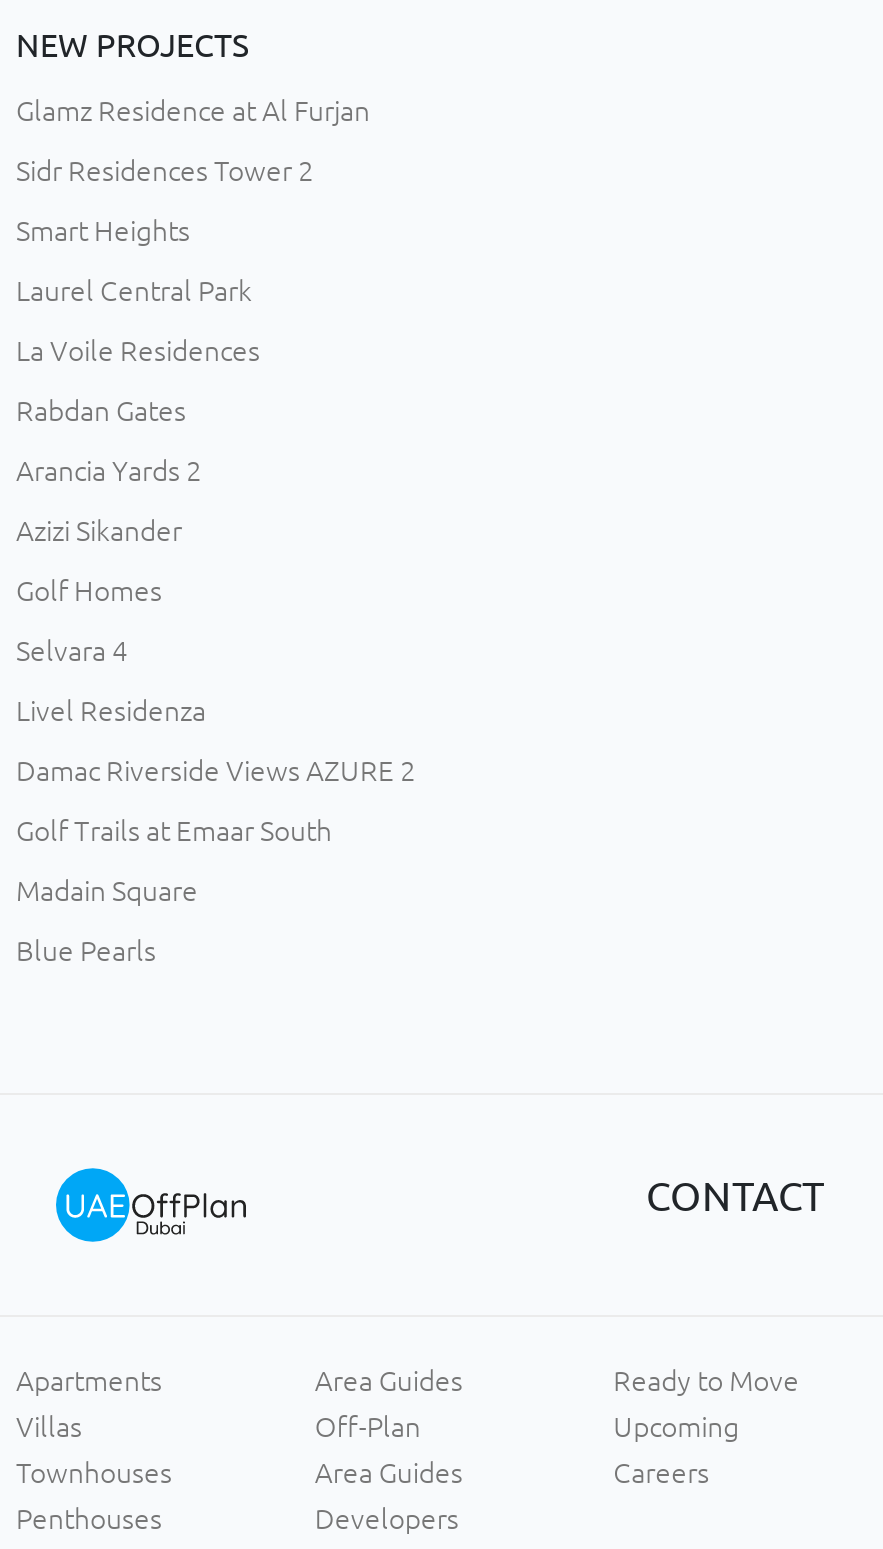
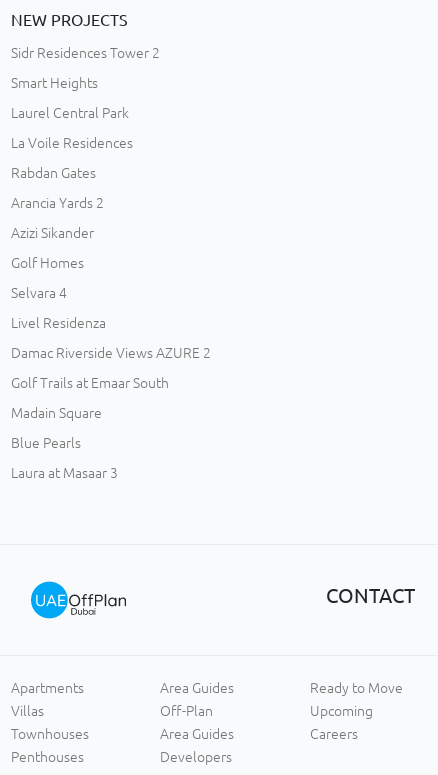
[16,94,370,126] Glamz Residence at Al Furjan -> none
moved [16,154,416,966] -> [11,44,211,450]: Sidr Residences Tower 2 | Smart Heights | Laurel Central Park | ... | Madain Square | Blue Pearls
none -> [11,464,118,480] Laura at Masaar 3

